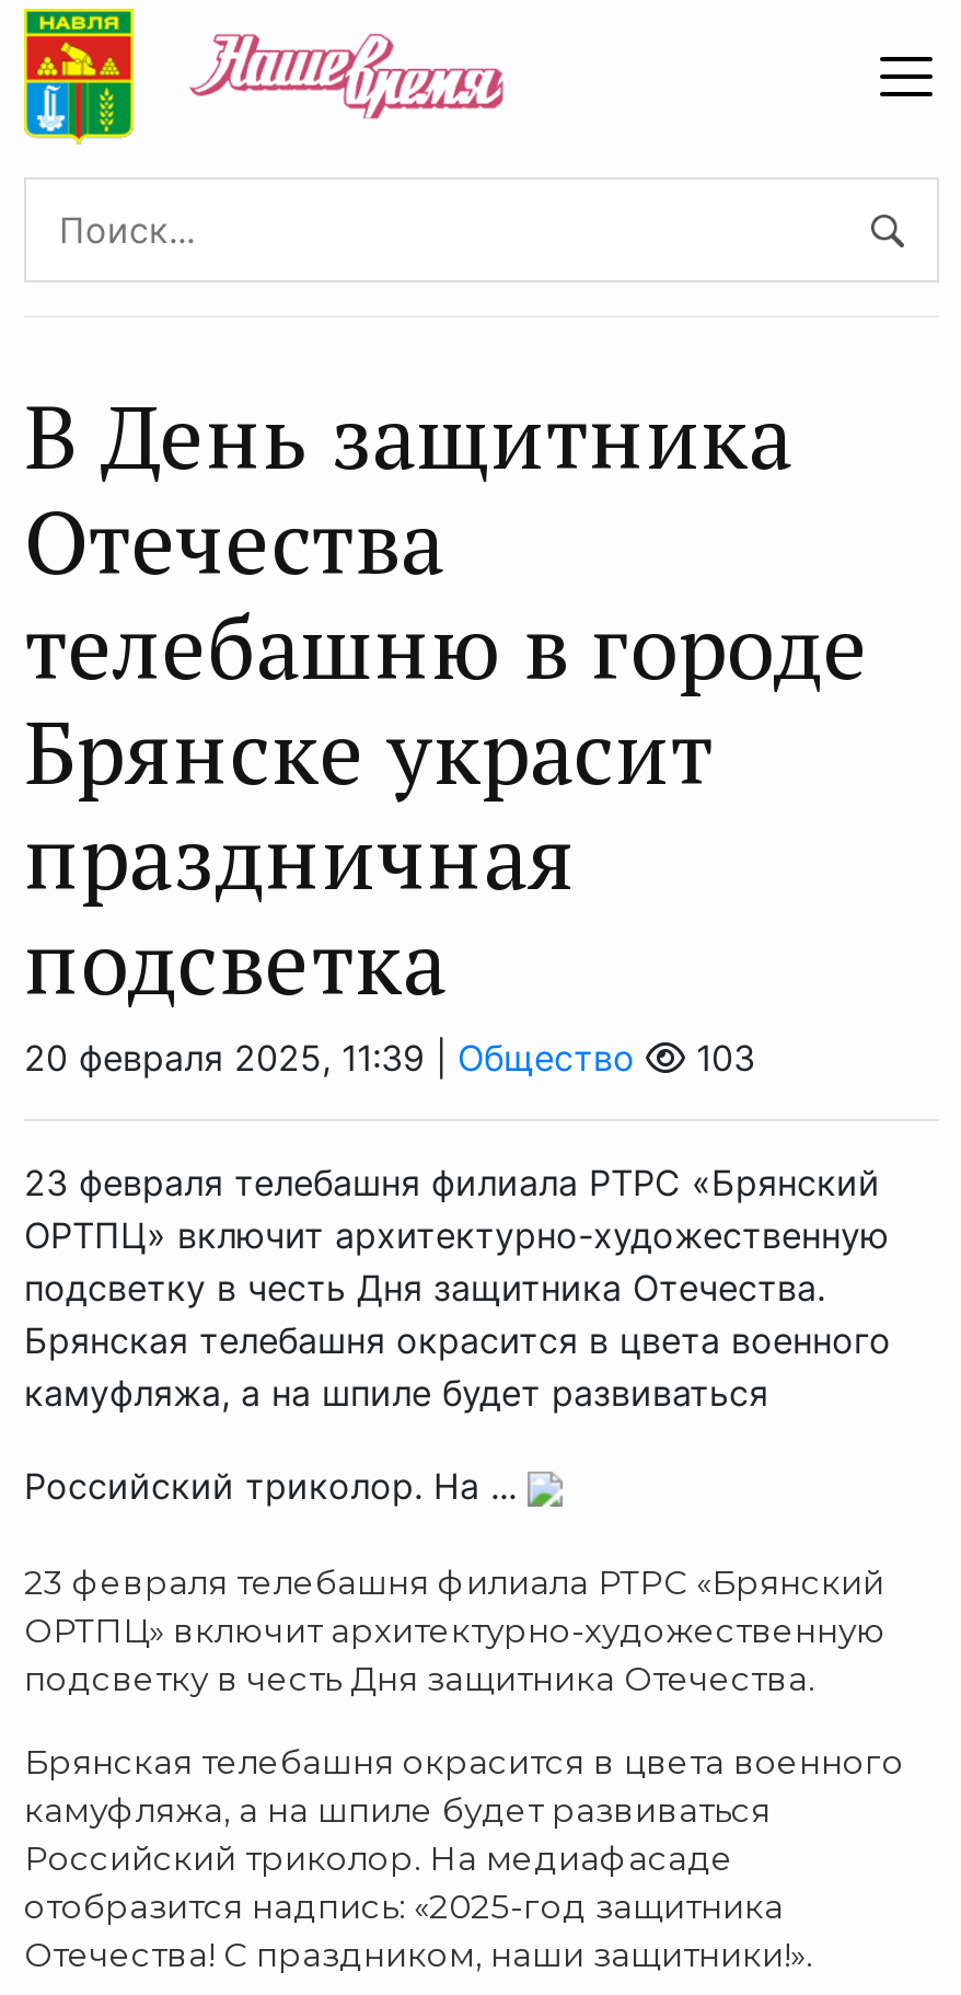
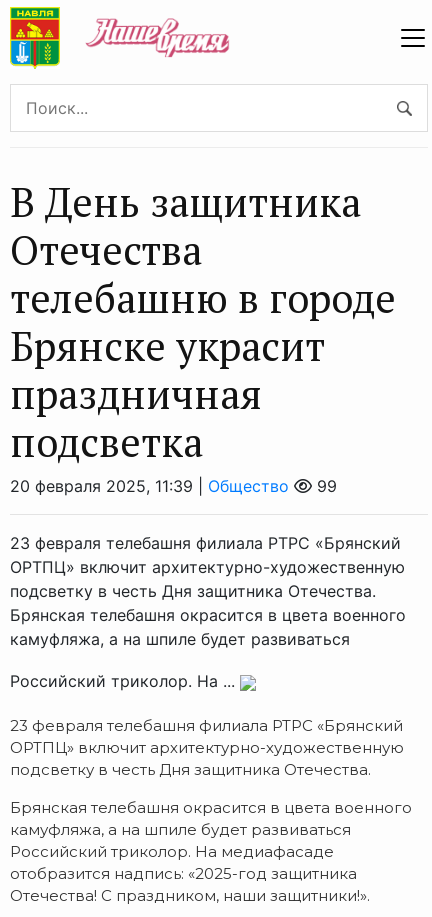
[685,1036,755,1080] 103 -> [312,476,337,496] 99

